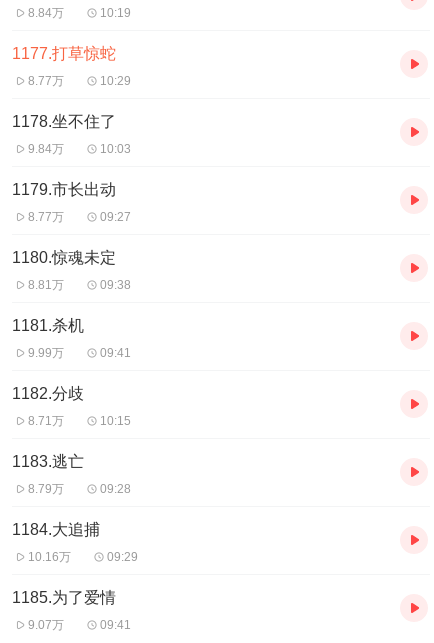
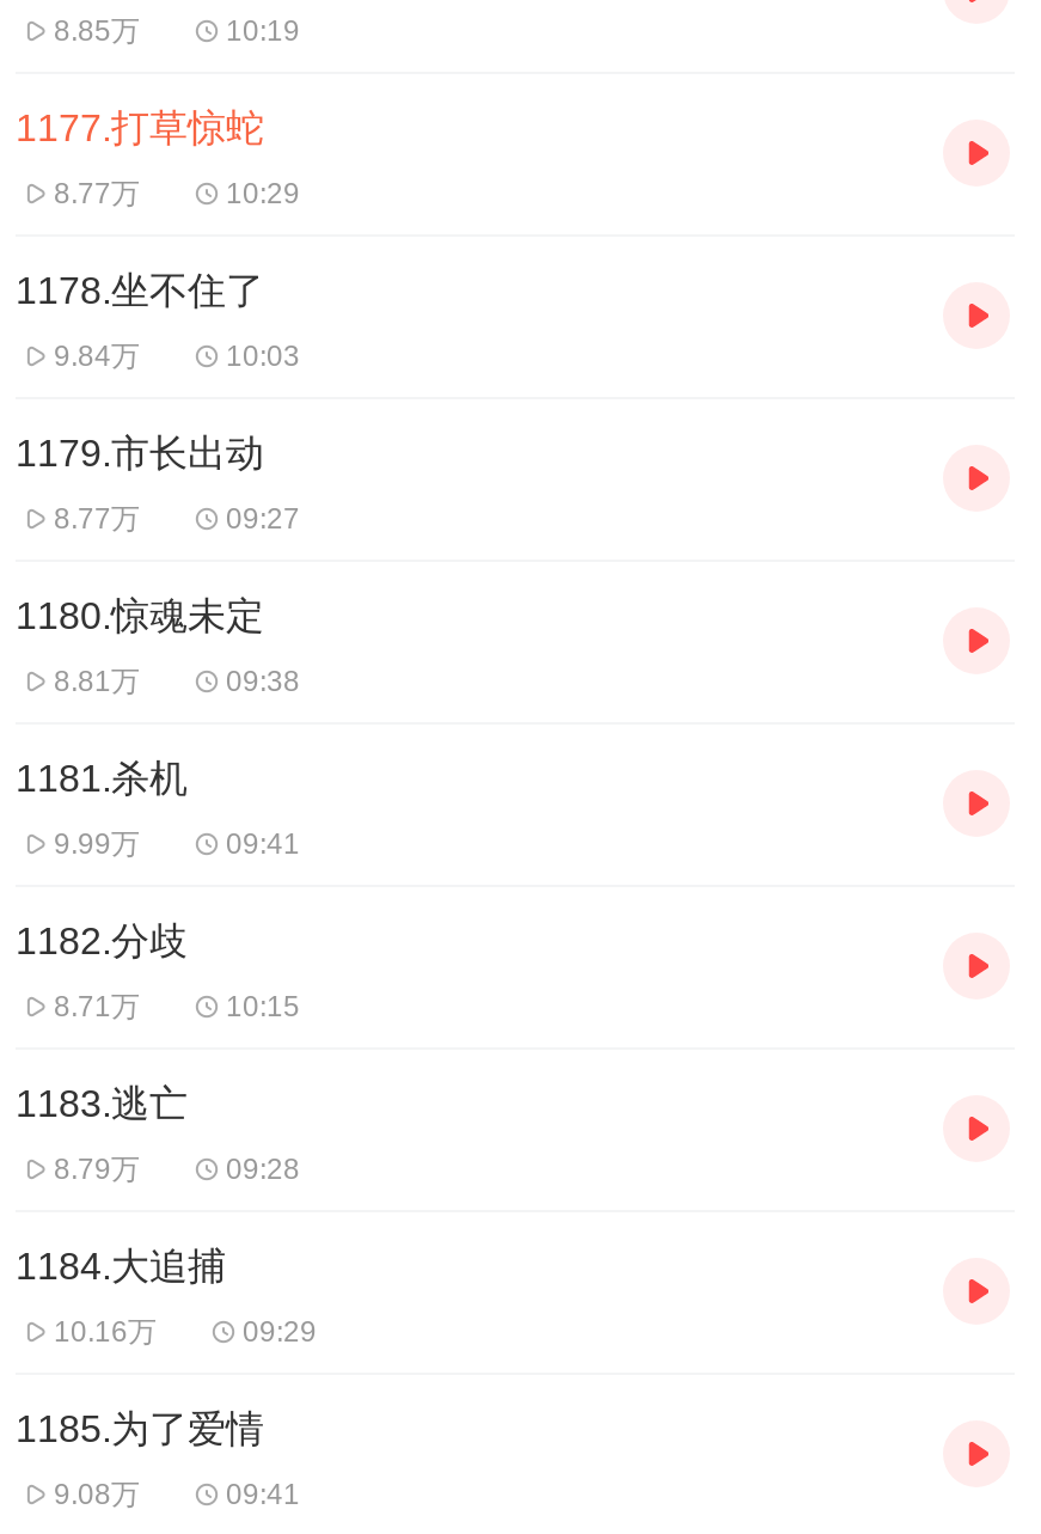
[28,6,64,20] 8.84万 -> [54,14,140,47] 8.85万
[28,618,64,632] 9.07万 -> [54,1477,140,1511] 9.08万

